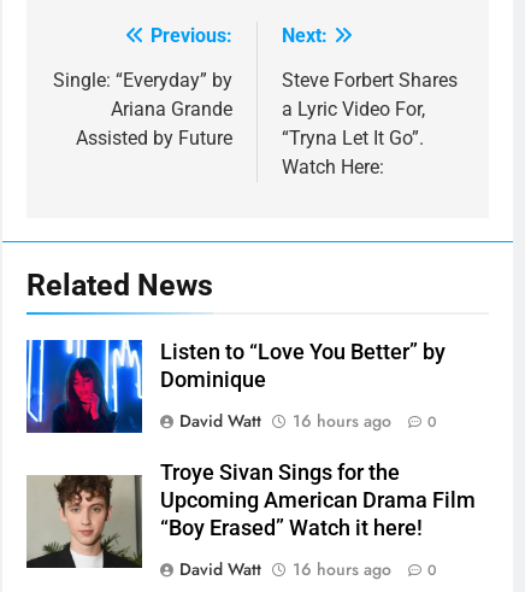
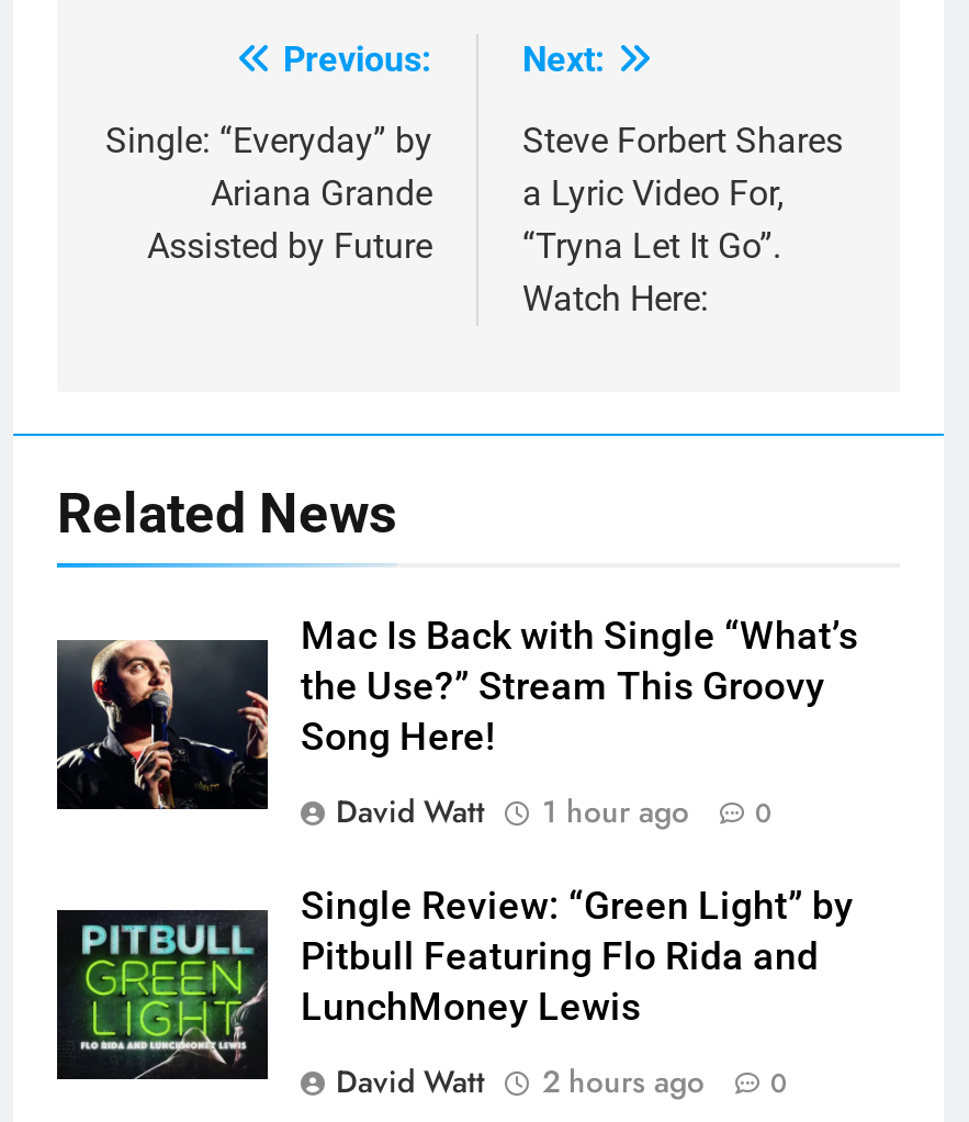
[25,339,446,434] [image] | Listen to “Love You Better” by | Dominique -> [55,613,858,833] [image] | Mac Is Back with Single “What’s | the Use?” Stream This Groovy | Song Here!
[179,408,437,432] David Watt 16 hours ago 0 -> [336,789,773,833] David Watt 1 hour ago 0
[26,460,476,568] [image] | Troye Sivan Sings for the | Upcoming American Drama Film | “Boy Erased” Watch it here! -> [57,883,854,1081] [image] | Single Review: “Green Light” by | Pitbull Featuring Flo Rida and | LunchMoney Lewis
[179,557,437,581] David Watt 16 hours ago 0 -> [336,1059,788,1103] David Watt 2 hours ago 0

